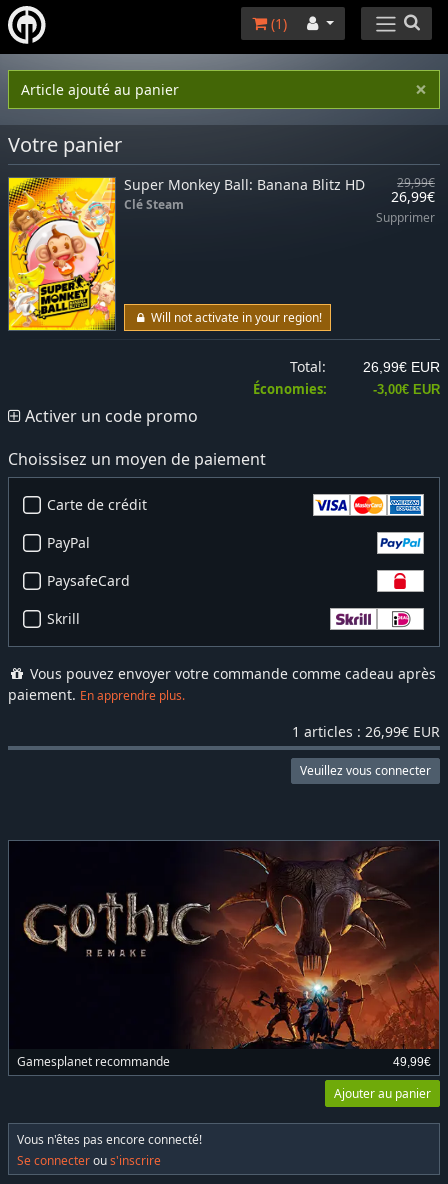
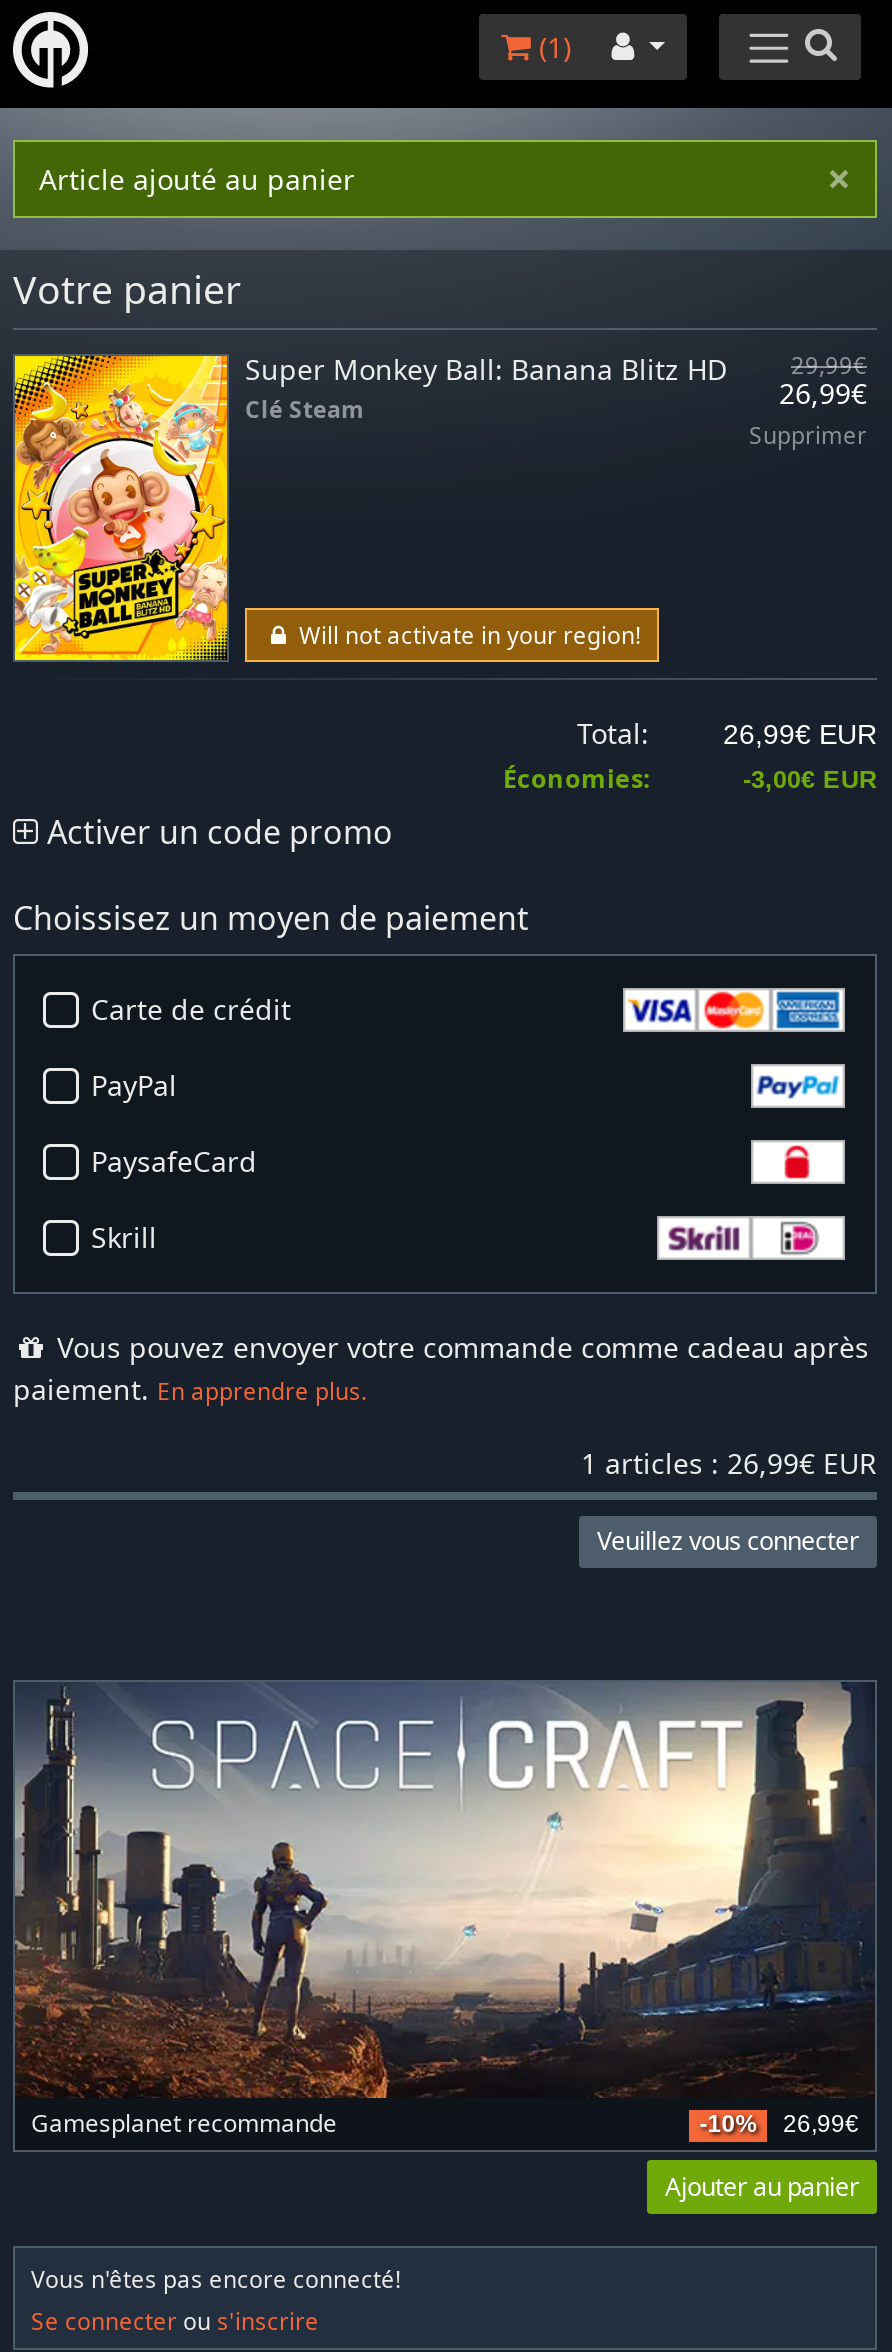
[9,841,440,1069] [image] | 49,99€ -> [13,1682,875,2139] [image] | -10% | 26,99€

